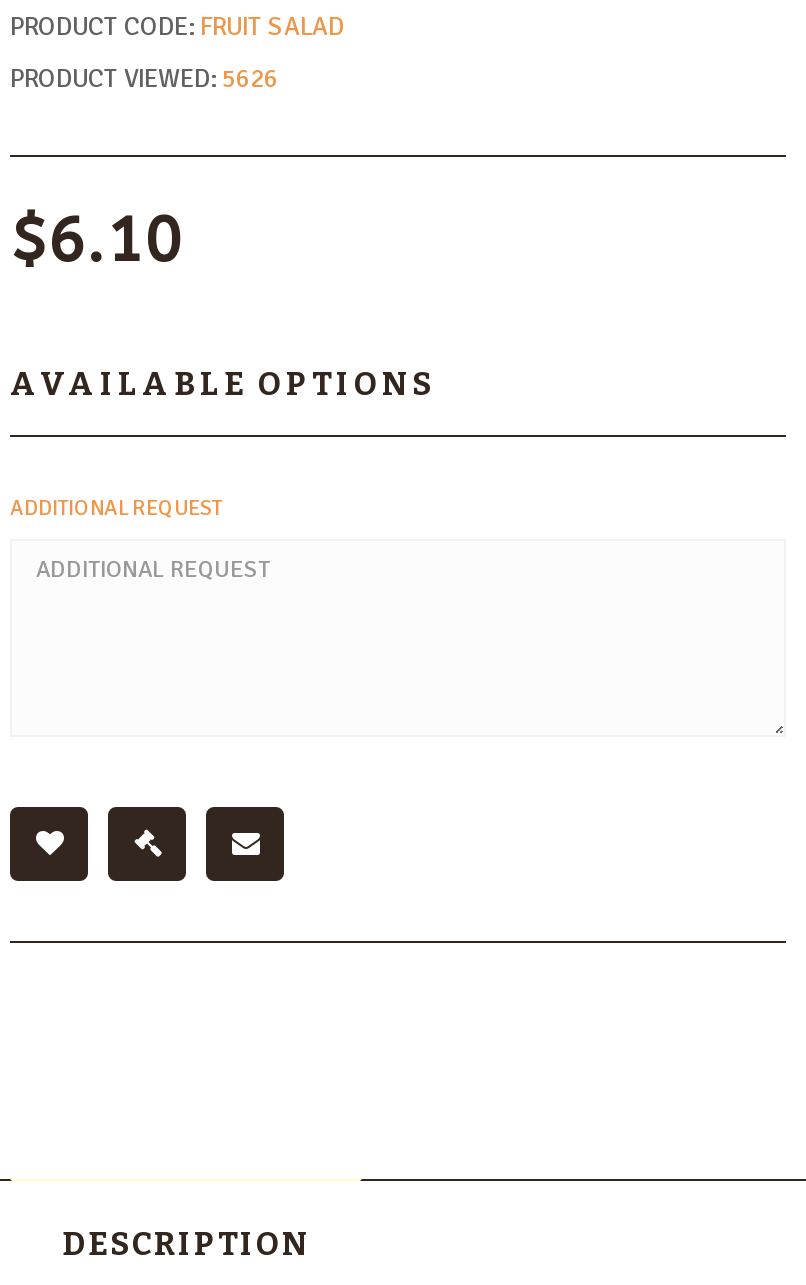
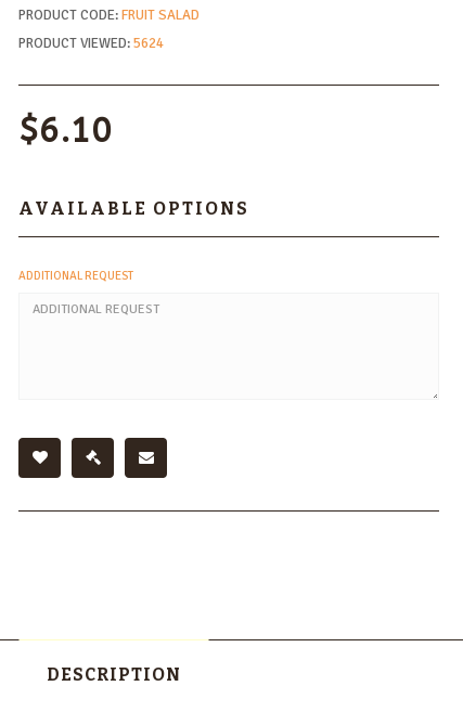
[10,63,278,95] PRODUCT VIEWED: 5626 -> [18,35,164,52] PRODUCT VIEWED: 5624

